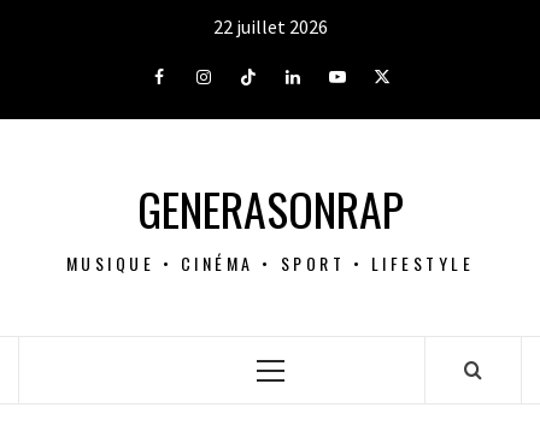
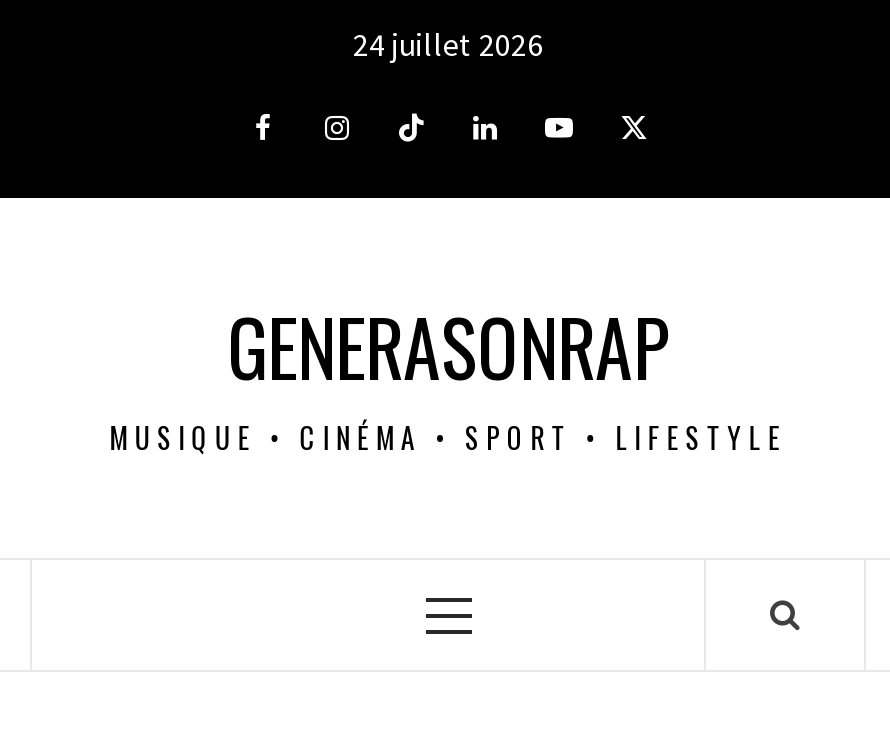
[213,14,327,39] 22 juillet 2026 -> [353,24,543,64] 24 juillet 2026

